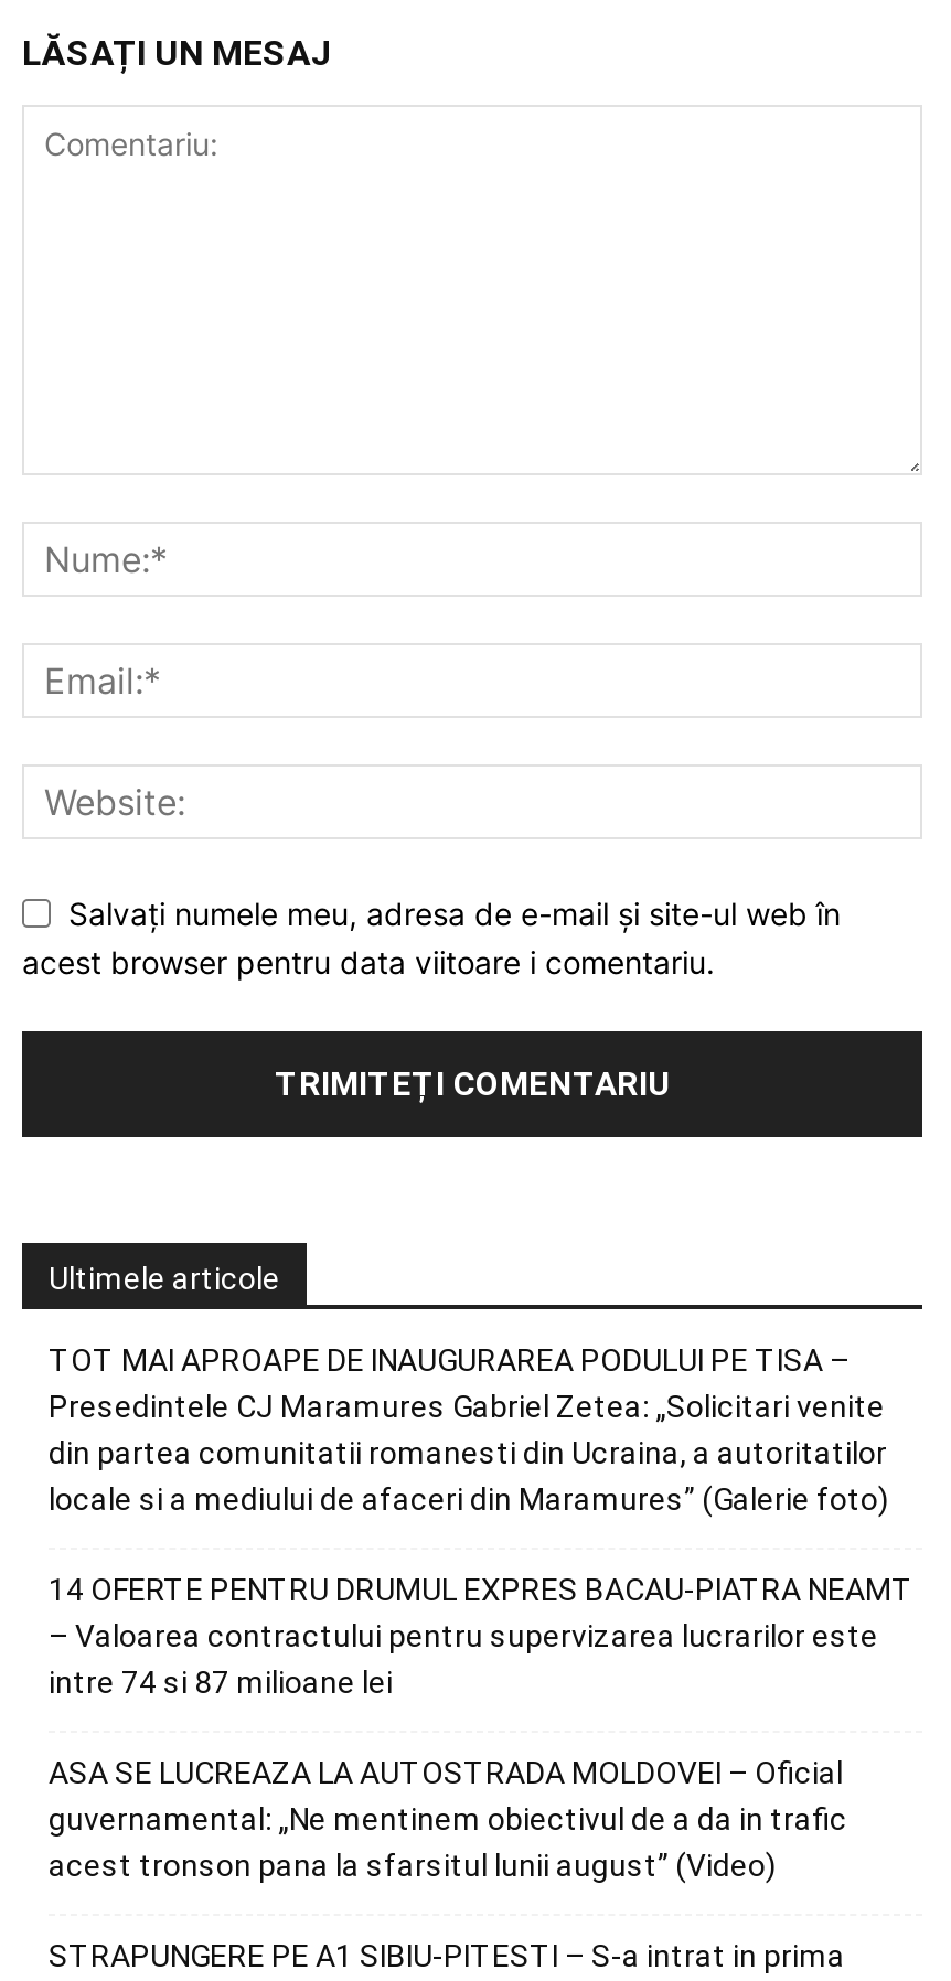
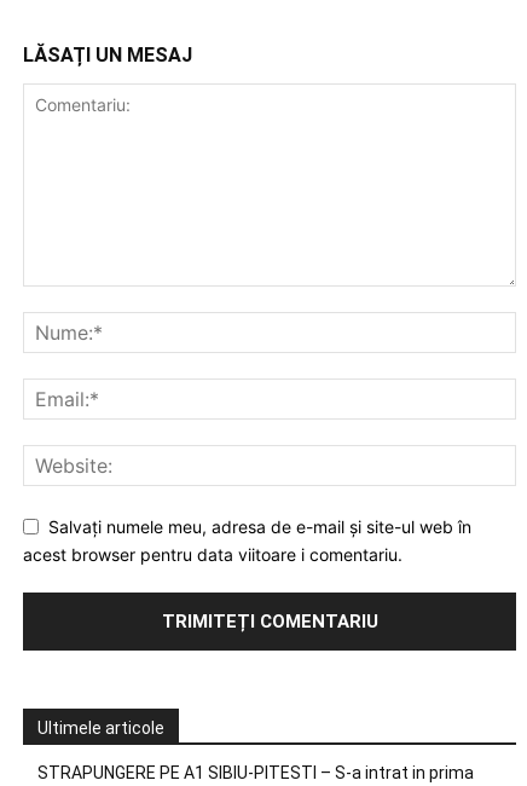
[49,1343,913,1883] TOT MAI APROAPE DE INAUGURAREA PODULUI PE TISA – | Presedintele CJ Maramures Gabriel Zetea: „Solicitari venite | din partea comunitatii romanesti din Ucraina, a autoritatilor | locale si a mediului de afaceri din Maramures” (Galerie foto) | 14 OFERTE PENTRU DRUMUL EXPRES BACAU-PIATRA NEAMT | – Valoarea contractului pentru supervizarea lucrarilor este | intre 74 si 87 milioane lei | ASA SE LUCREAZA LA AUTOSTRADA MOLDOVEI – Oficial | guvernamental: „Ne mentinem obiectivul de a da in trafic | acest tronson pana la sfarsitul lunii august” (Video) -> none

